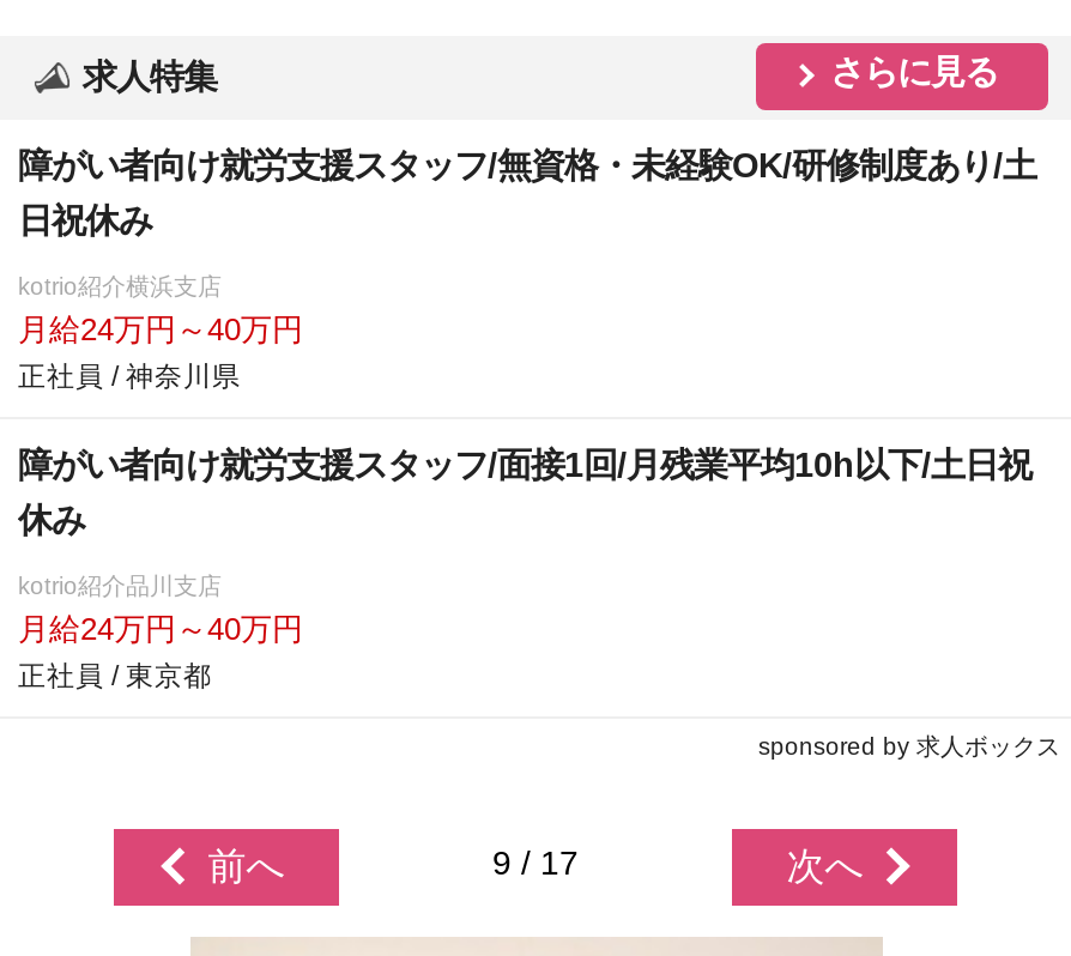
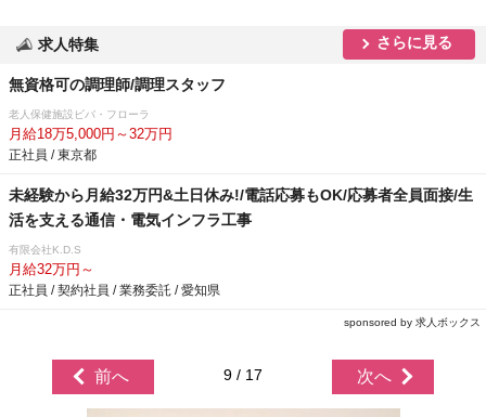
[18,146,1036,647] 障がい者向け就労支援スタッフ/無資格・未経験OK/研修制度あり/土 | 日祝休み | kotrio紹介横浜支店 | 月給24万円～40万円 | 正社員 / 神奈川県 | 障がい者向け就労支援スタッフ/面接1回/月残業平均10h以下/土日祝 | 休み | kotrio紹介品川支店 | 月給24万円～40万円 -> [9,76,226,142] 無資格可の調理師/調理スタッフ | 老人保健施設ビバ・フローラ | 月給18万5,000円～32万円
moved [18,661,212,690] -> [9,148,97,161]: 正社員 / 東京都
none -> [9,186,473,297] 未経験から月給32万円&土日休み!/電話応募もOK/応募者全員面接/生 | 活を支える通信・電気インフラ工事 | 有限会社K.D.S | 月給32万円～ | 正社員 / 契約社員 / 業務委託 / 愛知県

